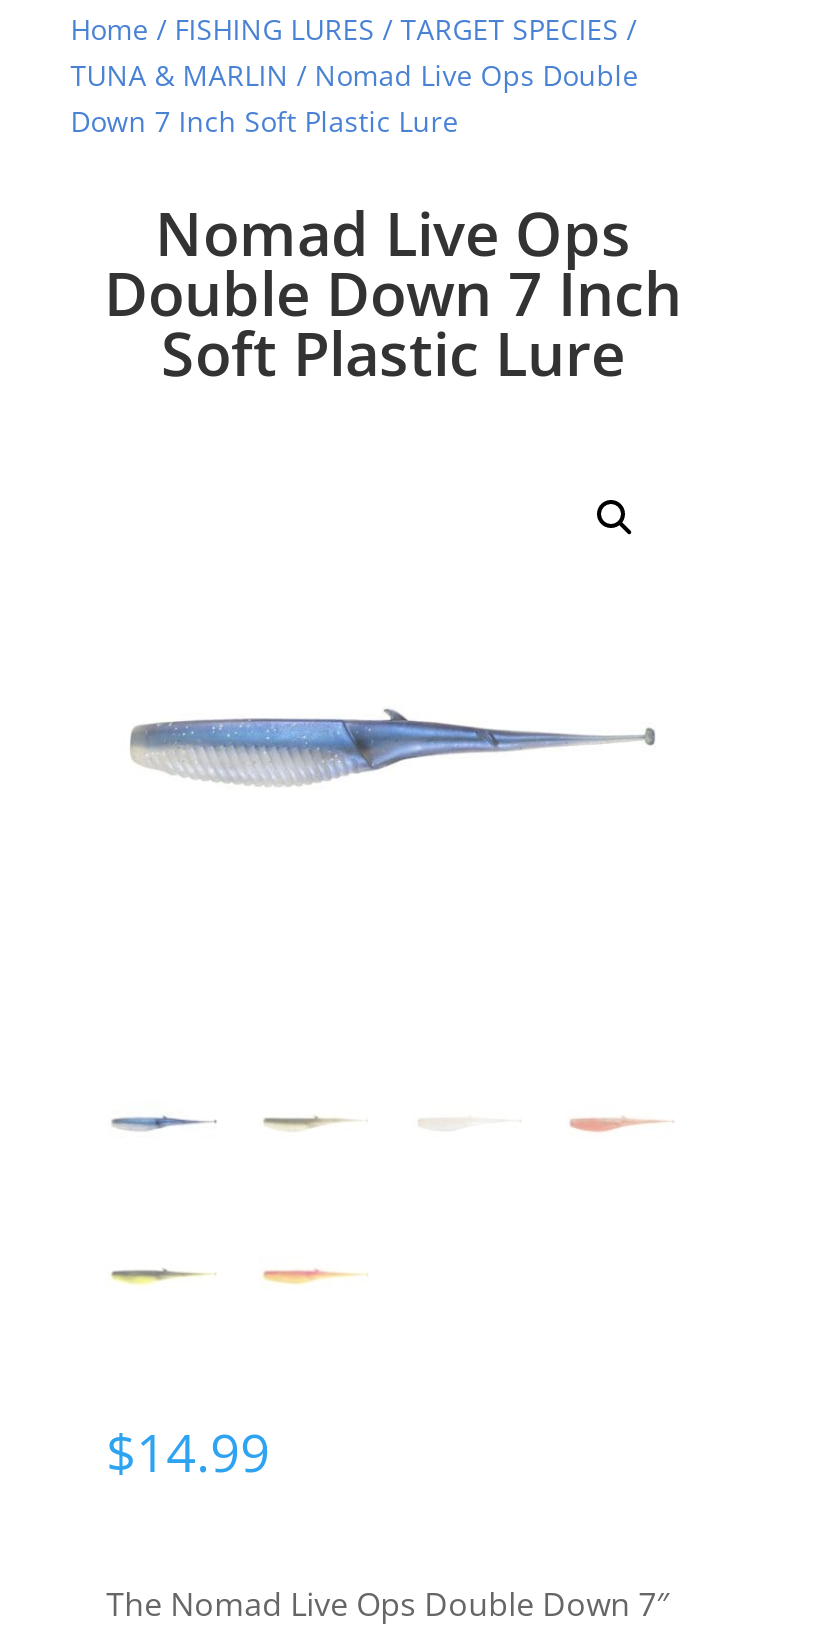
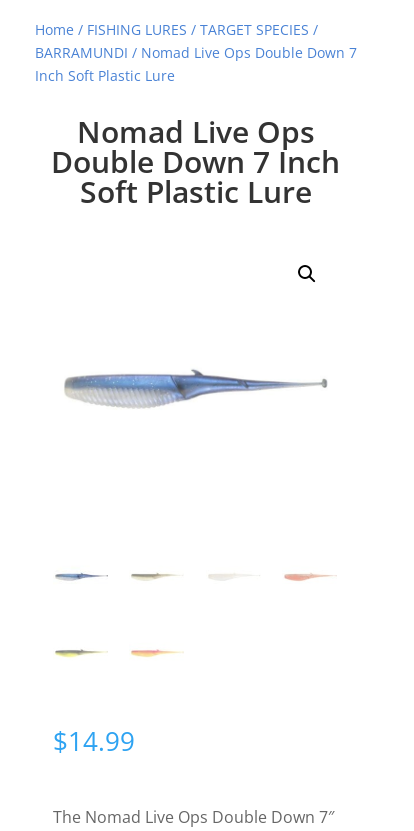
[70,56,638,140] TUNA & MARLIN / Nomad Live Ops Double | Down 7 Inch Soft Plastic Lure -> [35,43,357,85] BARRAMUNDI / Nomad Live Ops Double Down 7 | Inch Soft Plastic Lure

